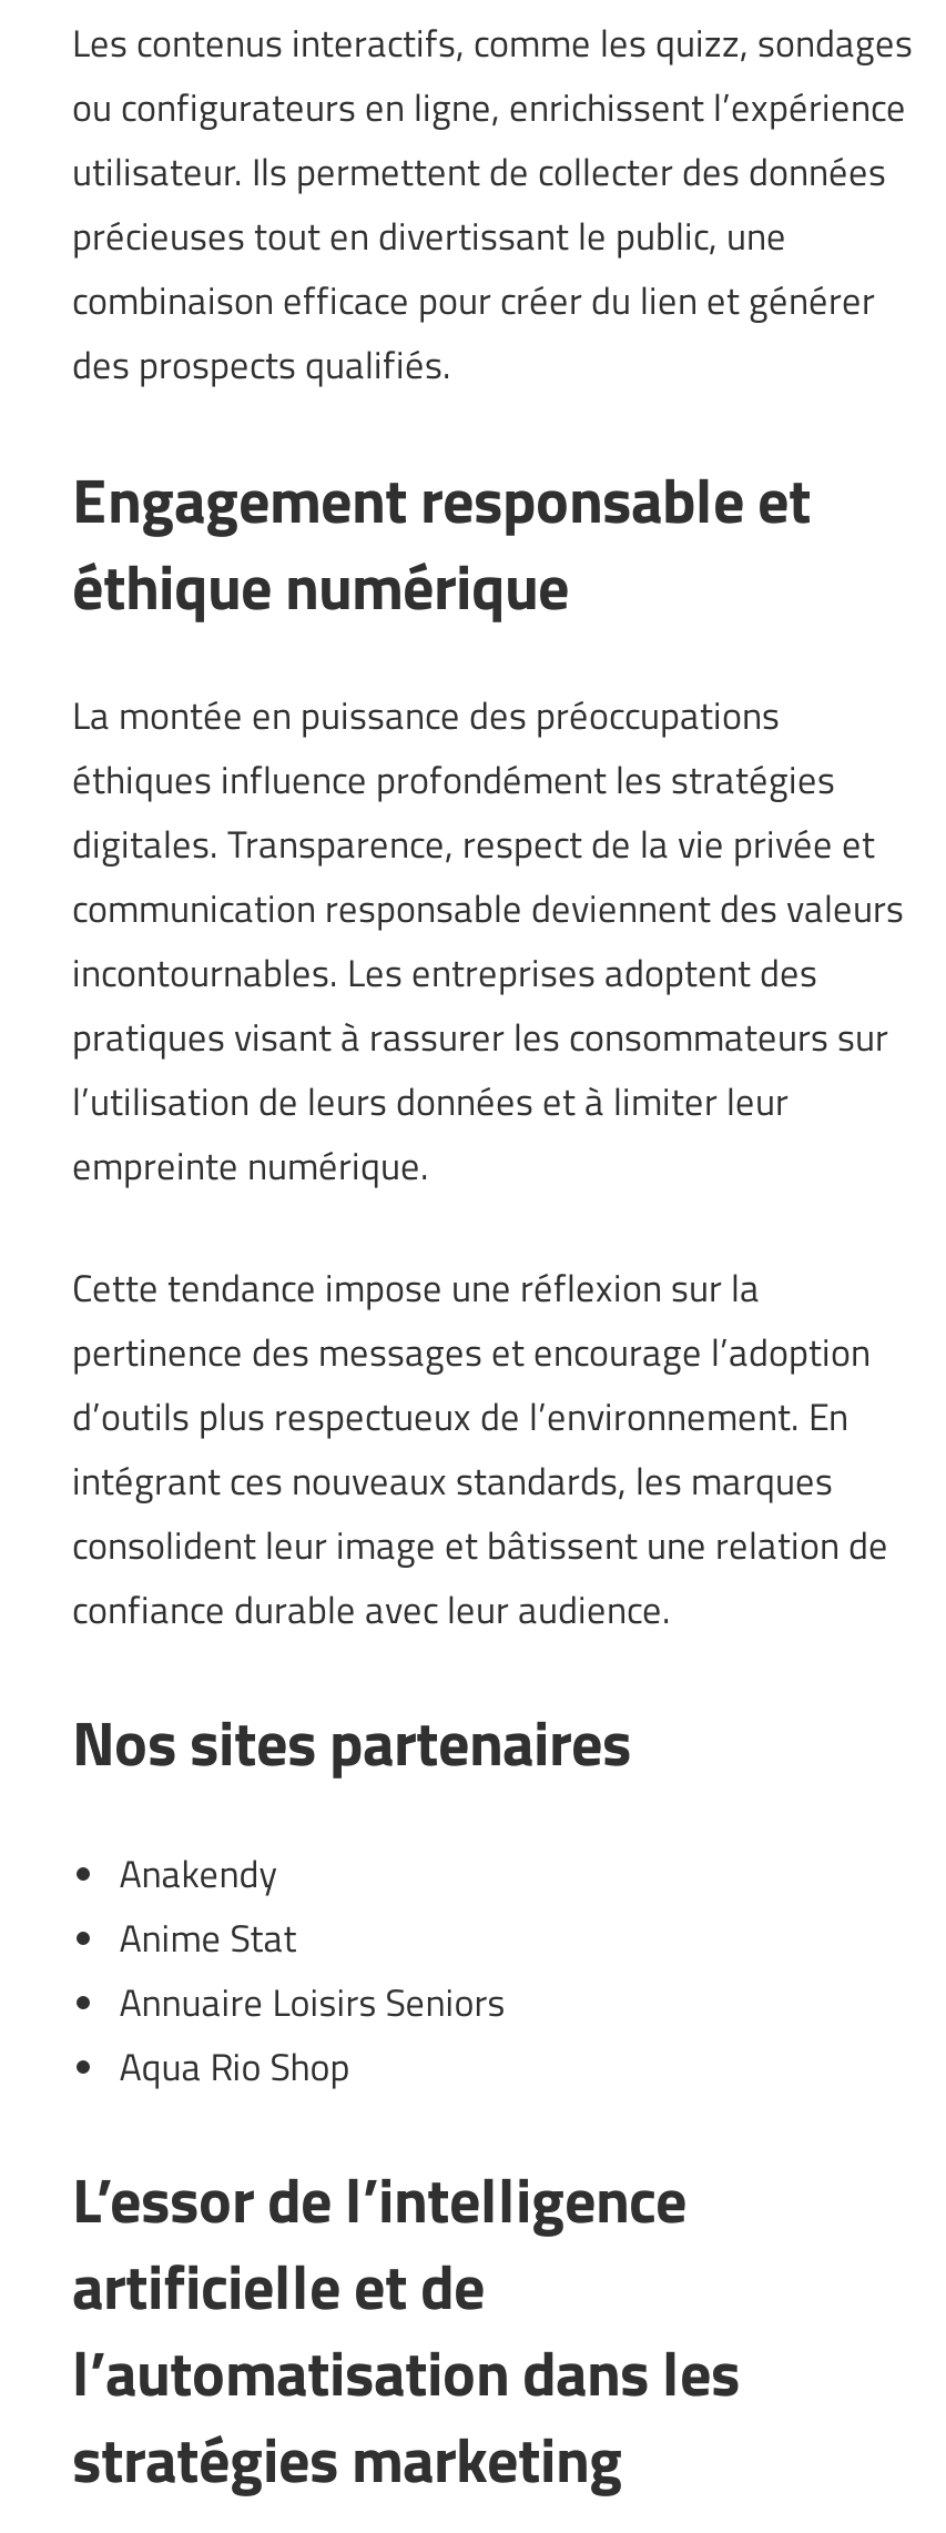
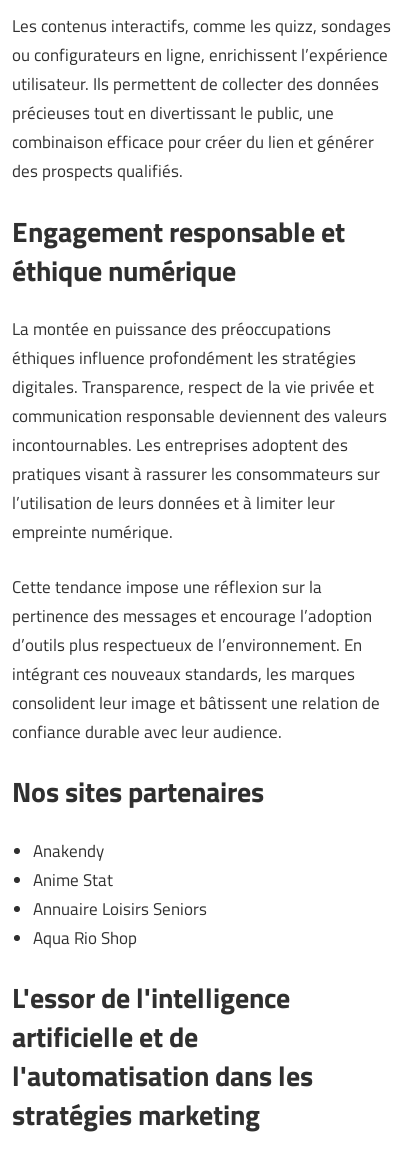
[72,2152,686,2248] L’essor de l’intelligence -> [12,976,290,1019] L'essor de l'intelligence
[72,2325,740,2421] l’automatisation dans les -> [12,1054,313,1097] l'automatisation dans les

